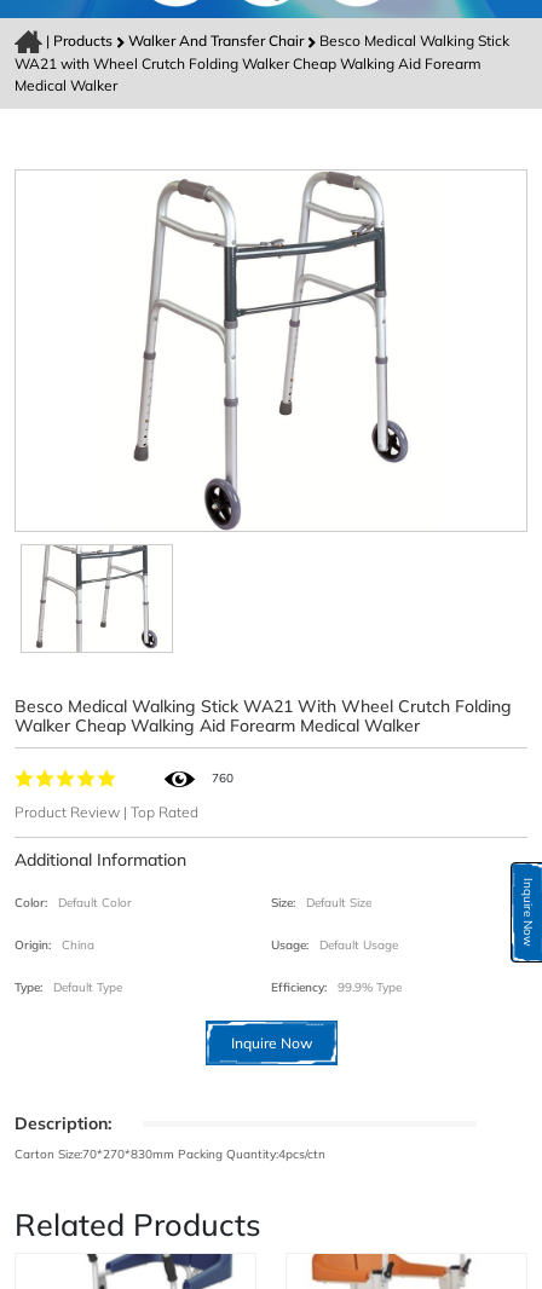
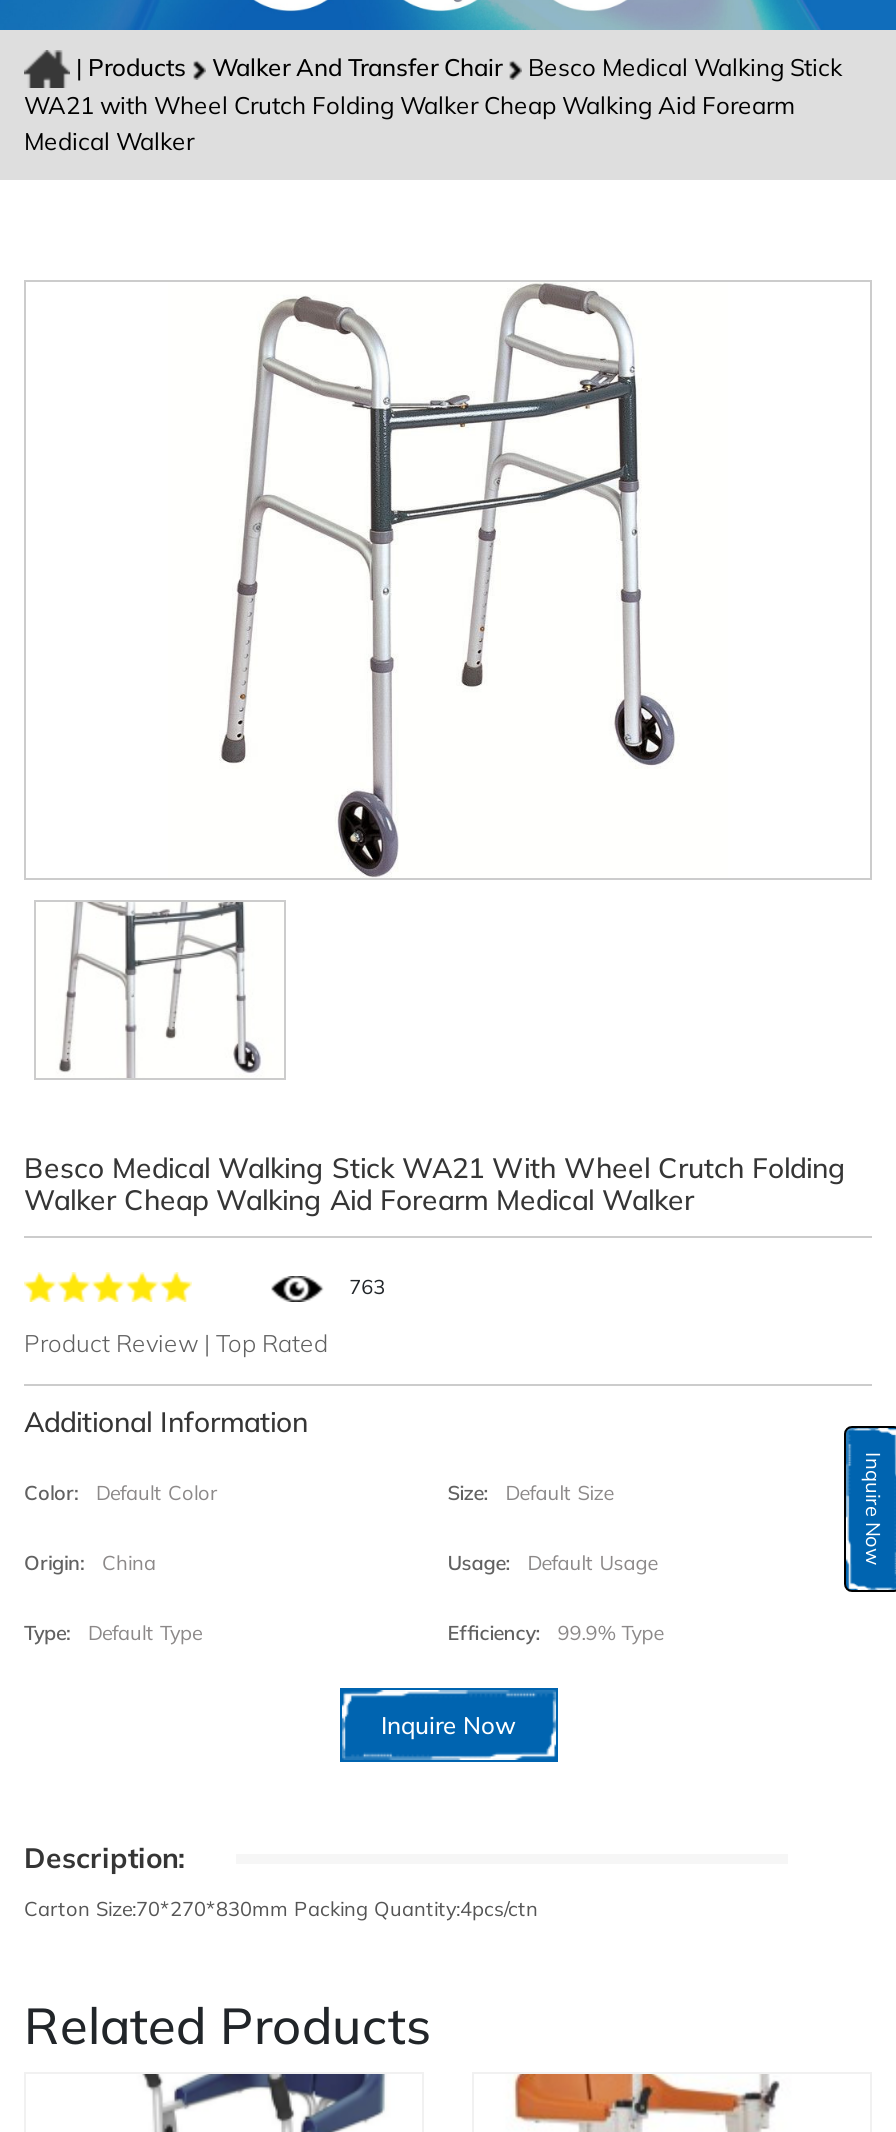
[208,770,233,786] 760 -> [343,1274,385,1300] 763

